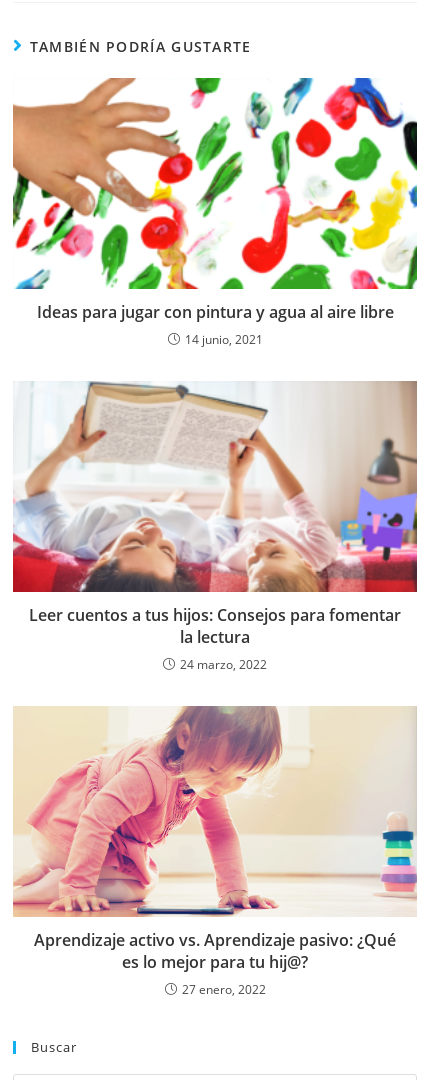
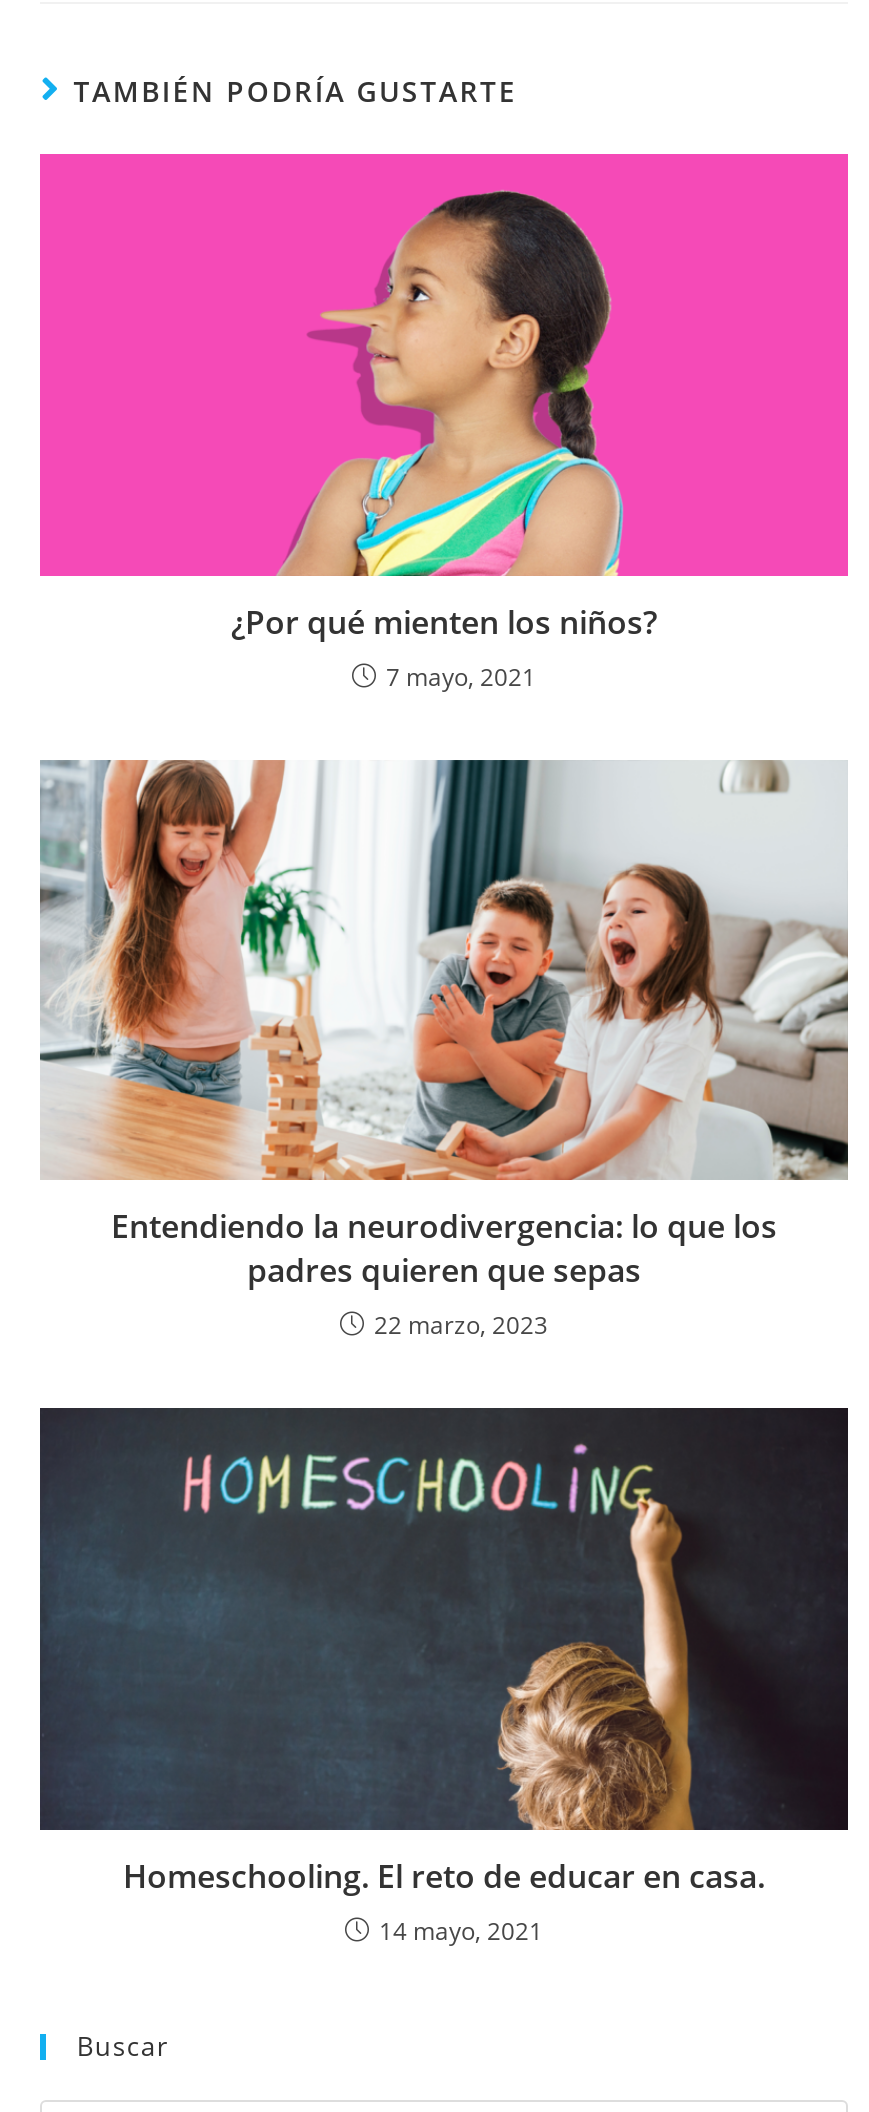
[12,77,418,348] [image] | Ideas para jugar con pintura y agua al aire libre | 14 junio, 2021 -> [38,152,850,693] [image] | ¿Por qué mienten los niños? | 7 mayo, 2021
[12,381,417,673] [image] | Leer cuentos a tus hijos: Consejos para fomentar | la lectura | 24 marzo, 2022 -> [38,758,848,1342] [image] | Entendiendo la neurodivergencia: lo que los | padres quieren que sepas | 22 marzo, 2023
[12,705,417,998] [image] | Aprendizaje activo vs. Aprendizaje pasivo: ¿Qué | es lo mejor para tu hij@? | 27 enero, 2022 -> [38,1406,850,1947] [image] | Homeschooling. El reto de educar en casa. | 14 mayo, 2021

